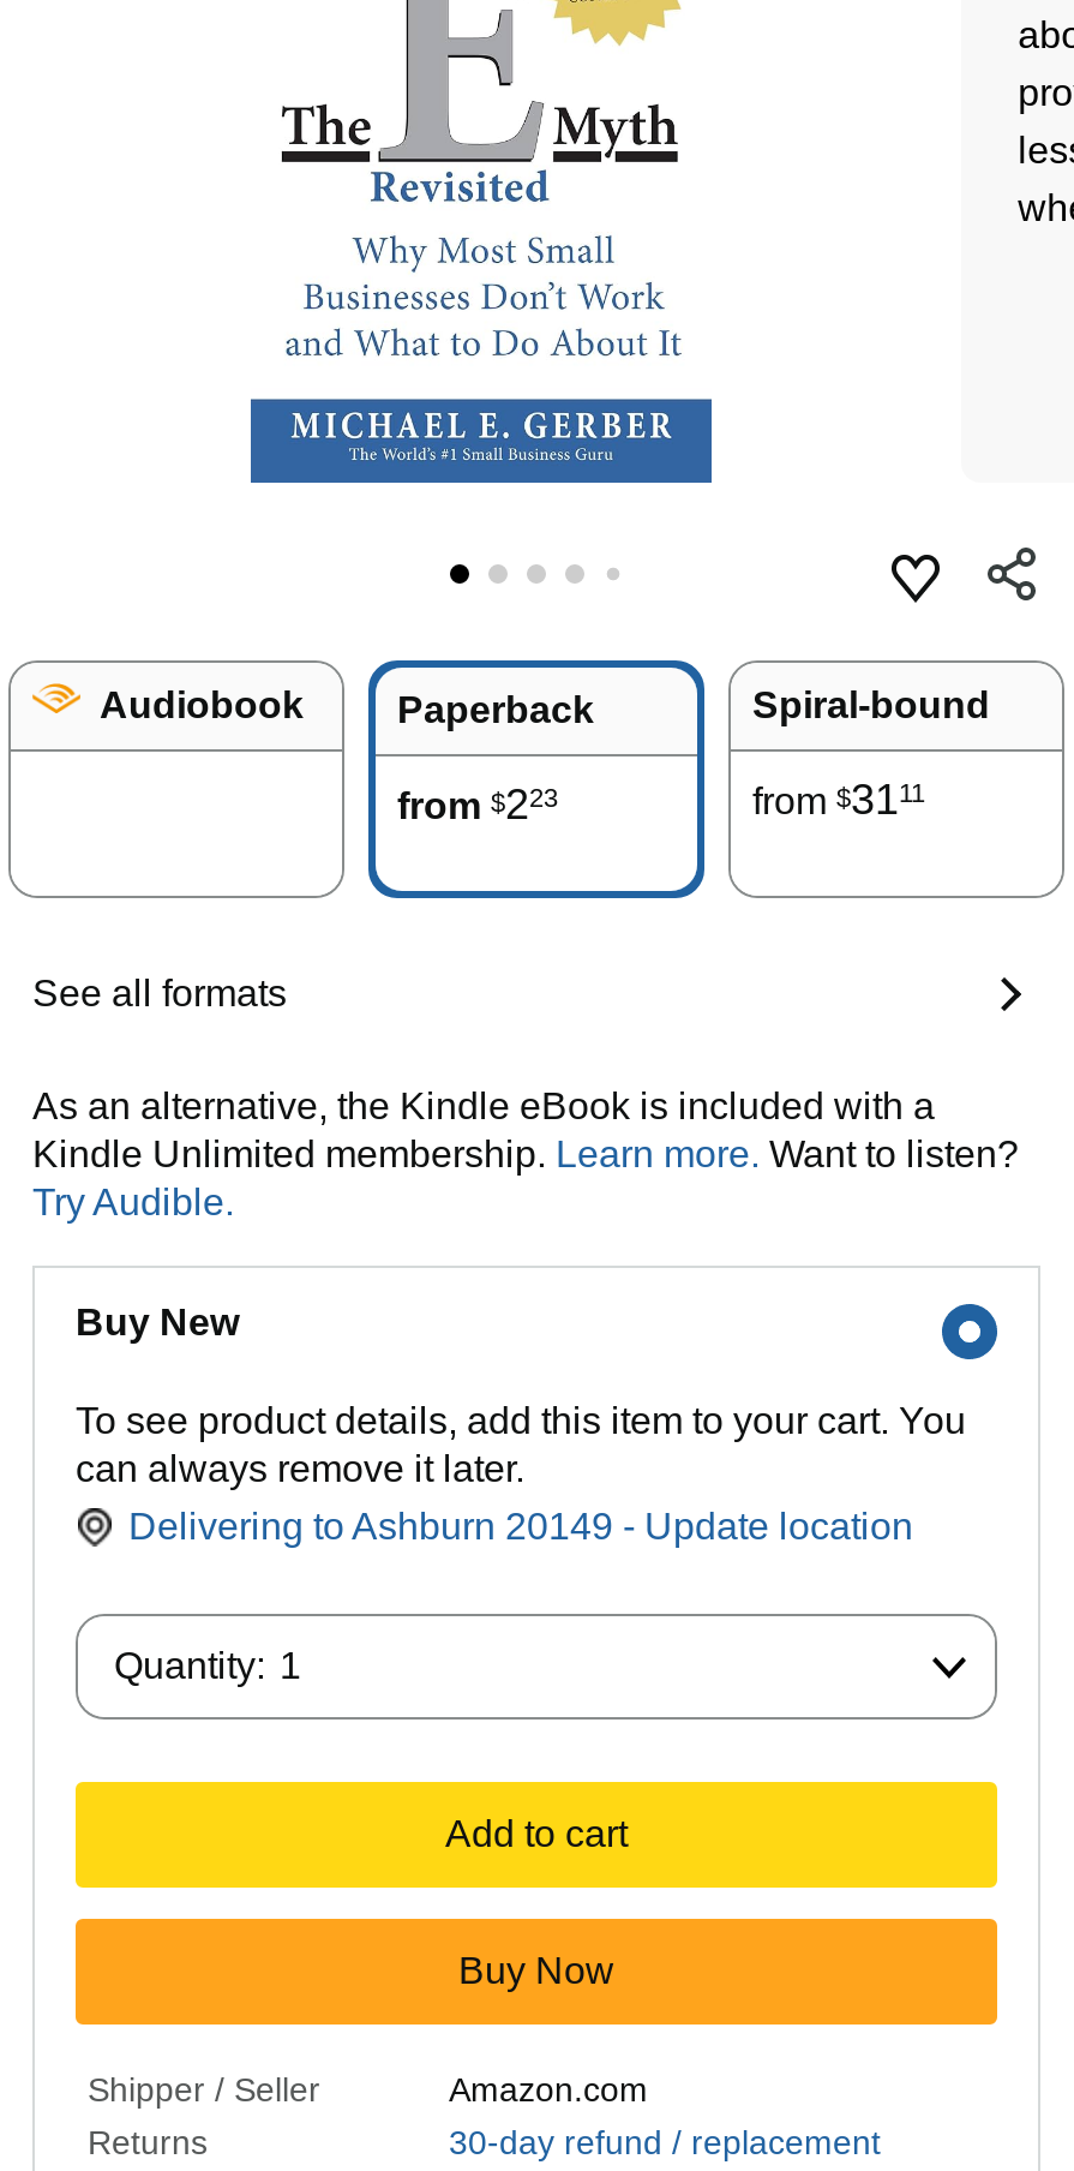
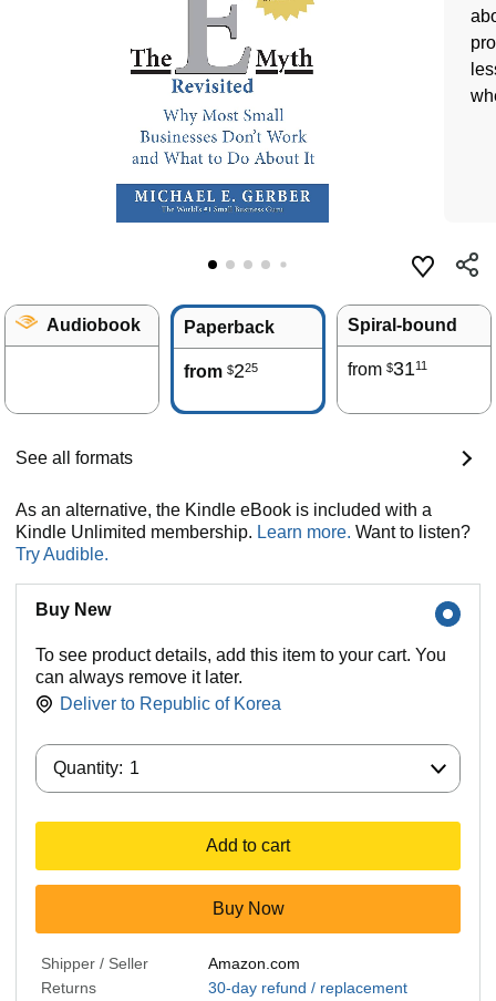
[397,781,558,829] from $223 -> [184,360,258,382] from $225
[128,1506,913,1547] Delivering to Ashburn 20149 - Update location -> [60,694,281,713] Deliver to Republic of Korea

